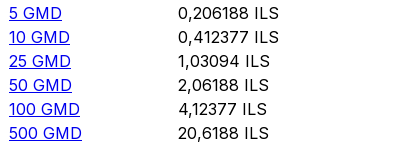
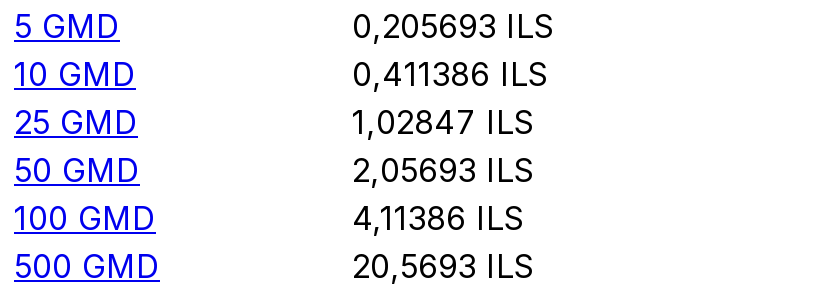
[178,3,279,23] 0,206188 ILS -> [352,7,556,47] 0,205693 ILS
[178,27,279,47] 0,412377 ILS -> [352,55,550,95] 0,411386 ILS
[178,51,270,71] 1,03094 ILS -> [352,103,536,143] 1,02847 ILS
[178,75,269,95] 2,06188 ILS -> [352,151,536,191] 2,05693 ILS
[178,99,267,119] 4,12377 ILS -> [352,199,526,239] 4,11386 ILS
[178,123,269,143] 20,6188 ILS -> [352,247,536,287] 20,5693 ILS

